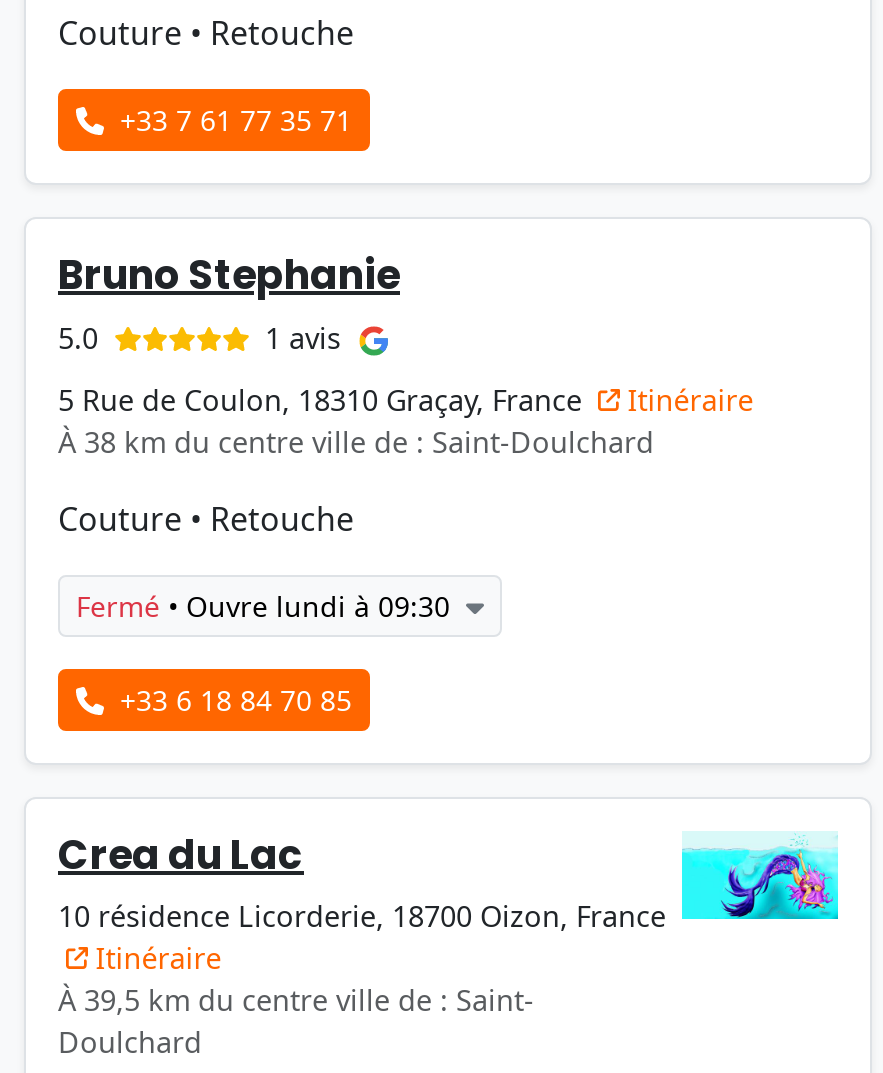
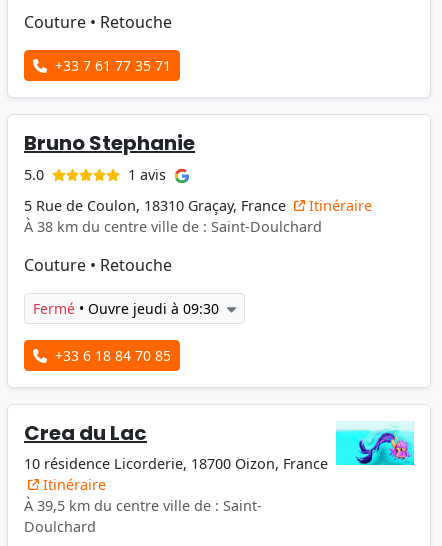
[76,587,458,625] Fermé • Ouvre lundi à 09:30 -> [33,299,223,318] Fermé • Ouvre jeudi à 09:30

